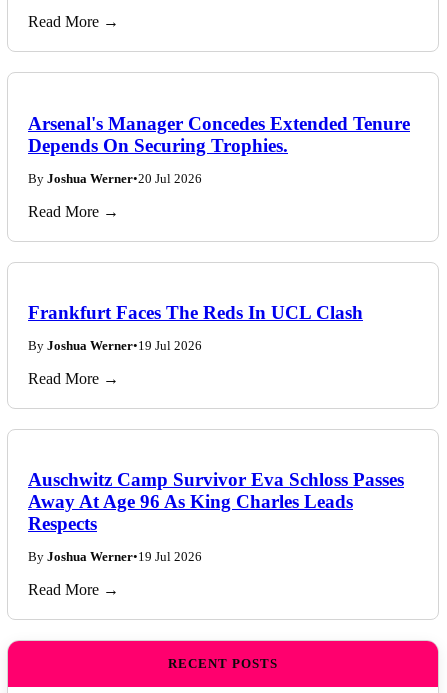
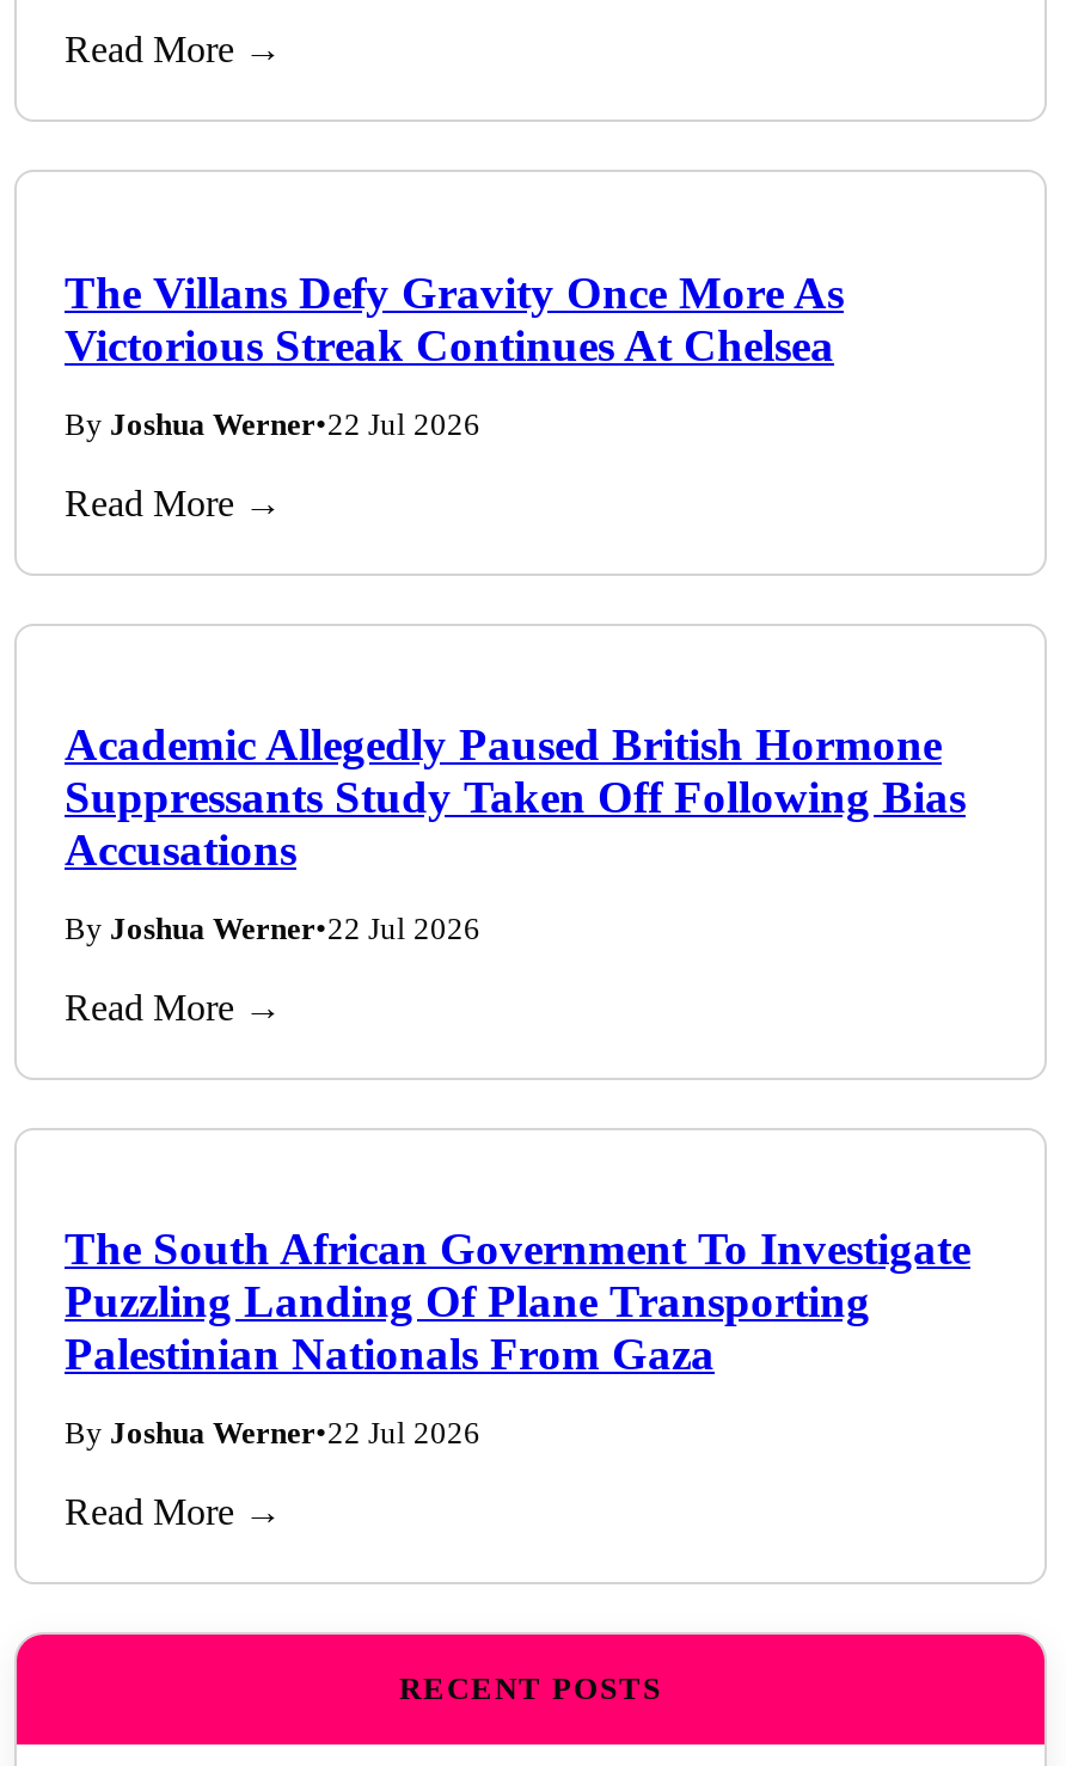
[28,113,410,156] Arsenal's Manager Concedes Extended Tenure | Depends On Securing Trophies. -> [65,267,844,370] The Villans Defy Gravity Once More As | Victorious Streak Continues At Chelsea
[28,172,202,186] By Joshua Werner•20 Jul 2026 -> [65,408,480,441] By Joshua Werner•22 Jul 2026
[28,302,363,323] Frankfurt Faces The Reds In UCL Clash -> [65,719,966,874] Academic Allegedly Paused British Hormone | Suppressants Study Taken Off Following Bias | Accusations
[28,339,202,353] By Joshua Werner•19 Jul 2026 -> [65,912,480,946] By Joshua Werner•22 Jul 2026
[28,469,404,534] Auschwitz Camp Survivor Eva Schloss Passes | Away At Age 96 As King Charles Leads | Respects -> [65,1224,970,1379] The South African Government To Investigate | Puzzling Landing Of Plane Transporting | Palestinian Nationals From Gaza
[28,550,202,564] By Joshua Werner•19 Jul 2026 -> [65,1417,480,1451] By Joshua Werner•22 Jul 2026

